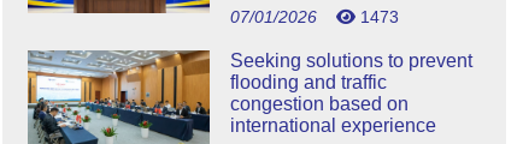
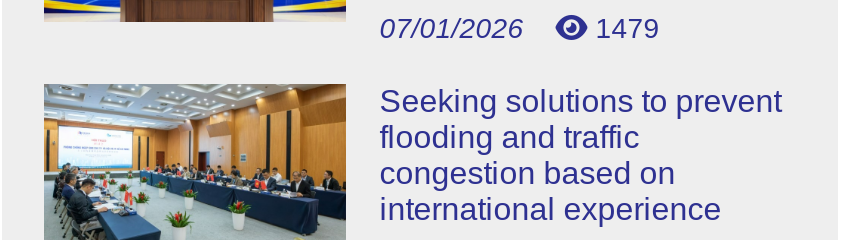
[230,8,399,27] 07/01/2026 1473 -> [380,13,660,45] 07/01/2026 1479

